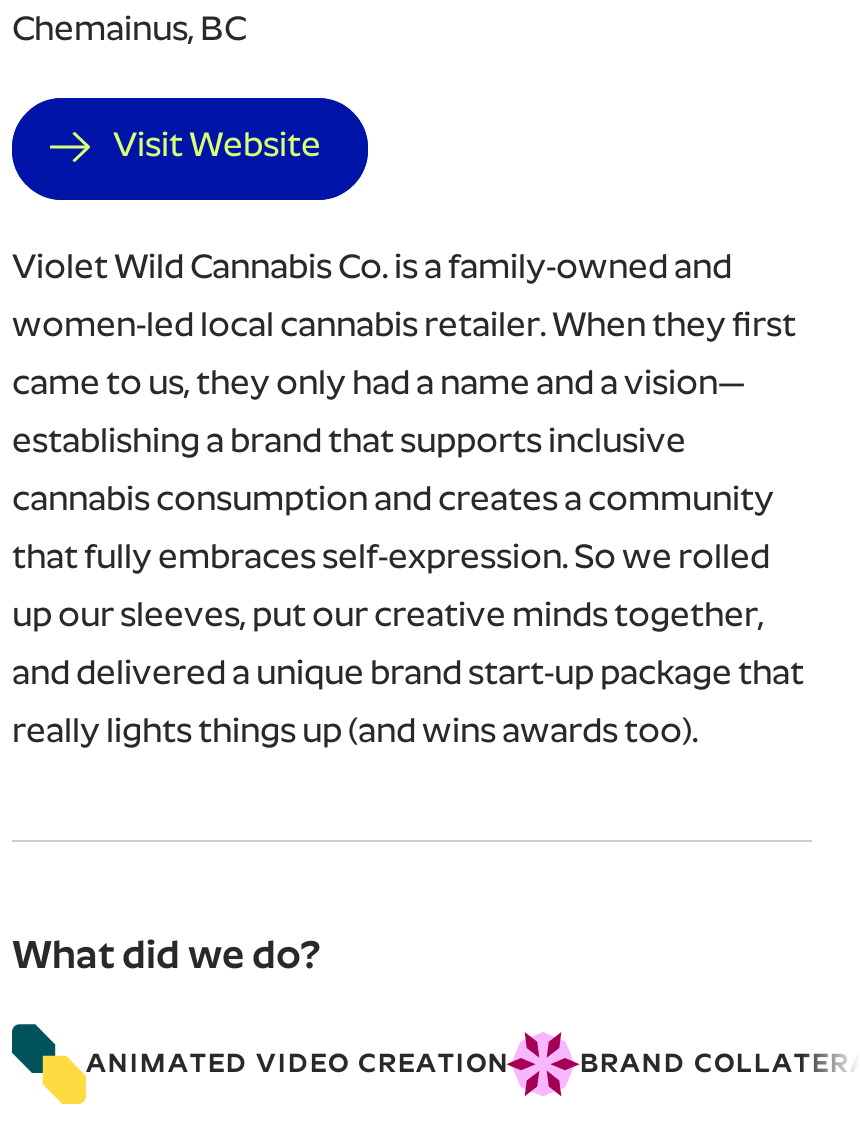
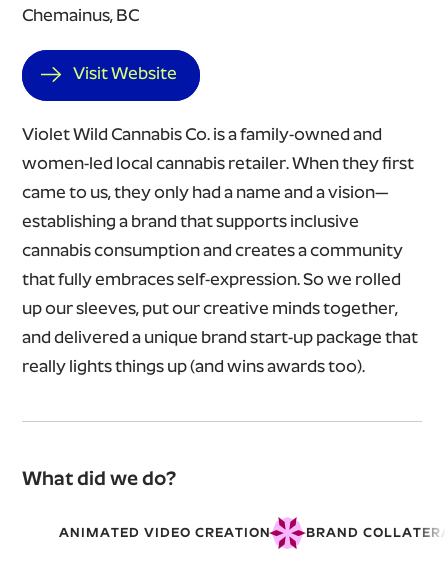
[10,1022,88,1106] [image] -> none

